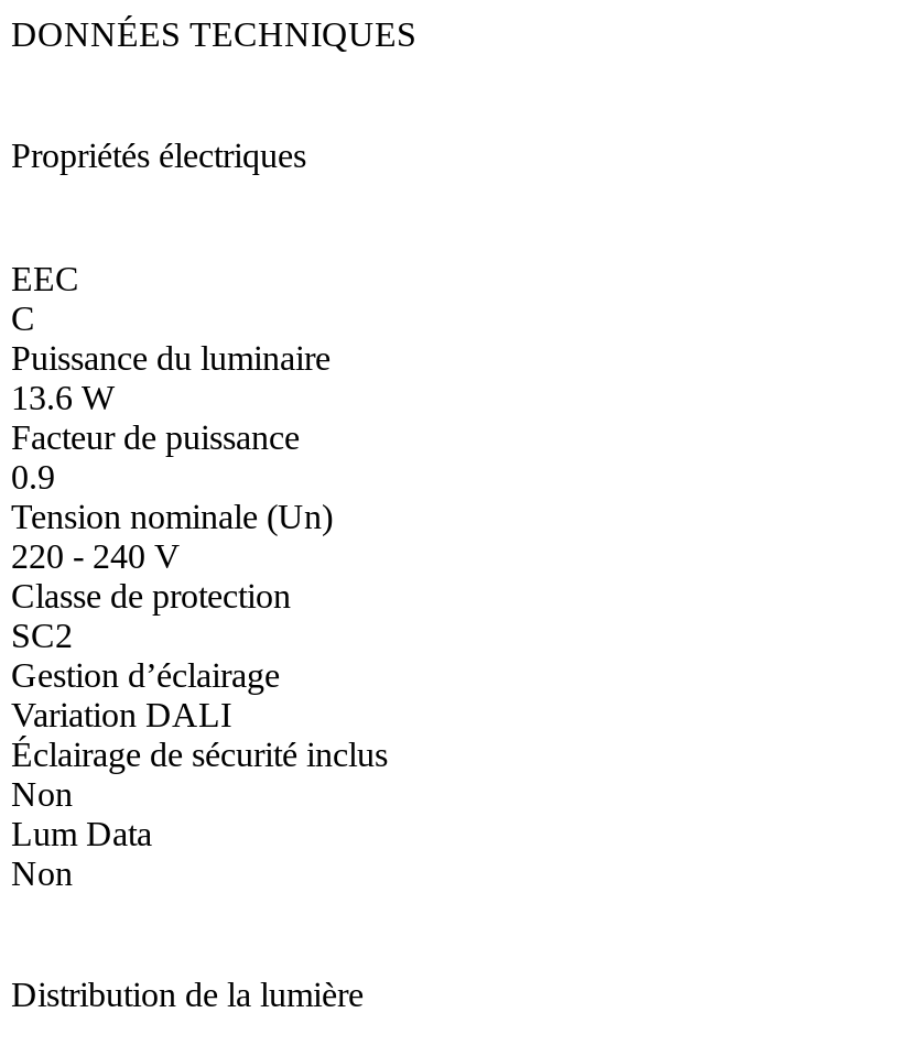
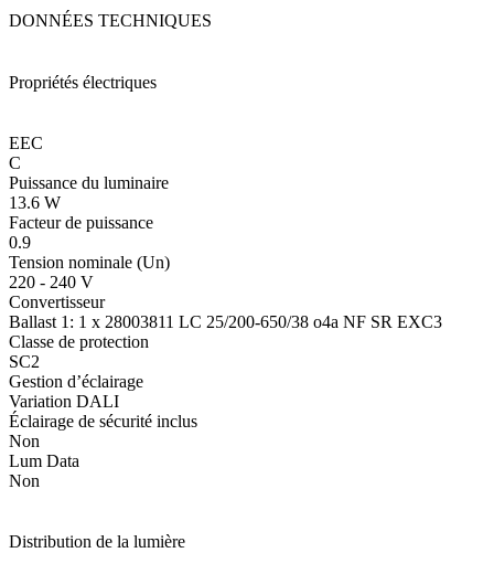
none -> [9,292,442,331] Convertisseur | Ballast 1: 1 x 28003811 LC 25/200-650/38 o4a NF SR EXC3

